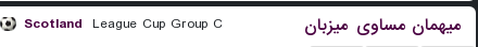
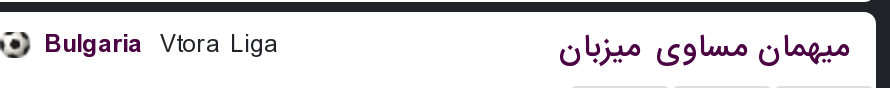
[24,14,223,34] Scotland League Cup Group C -> [44,26,278,64] Bulgaria Vtora Liga

